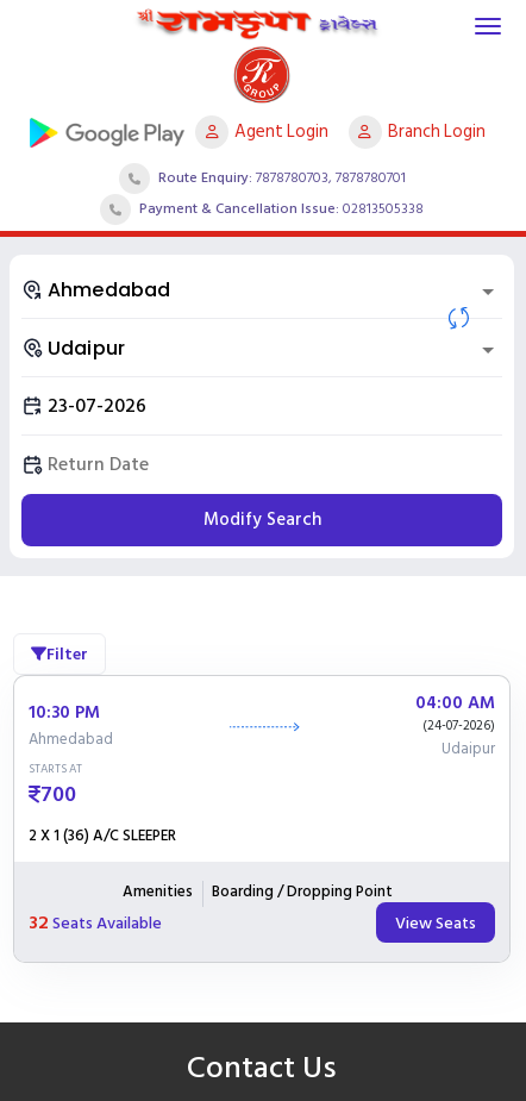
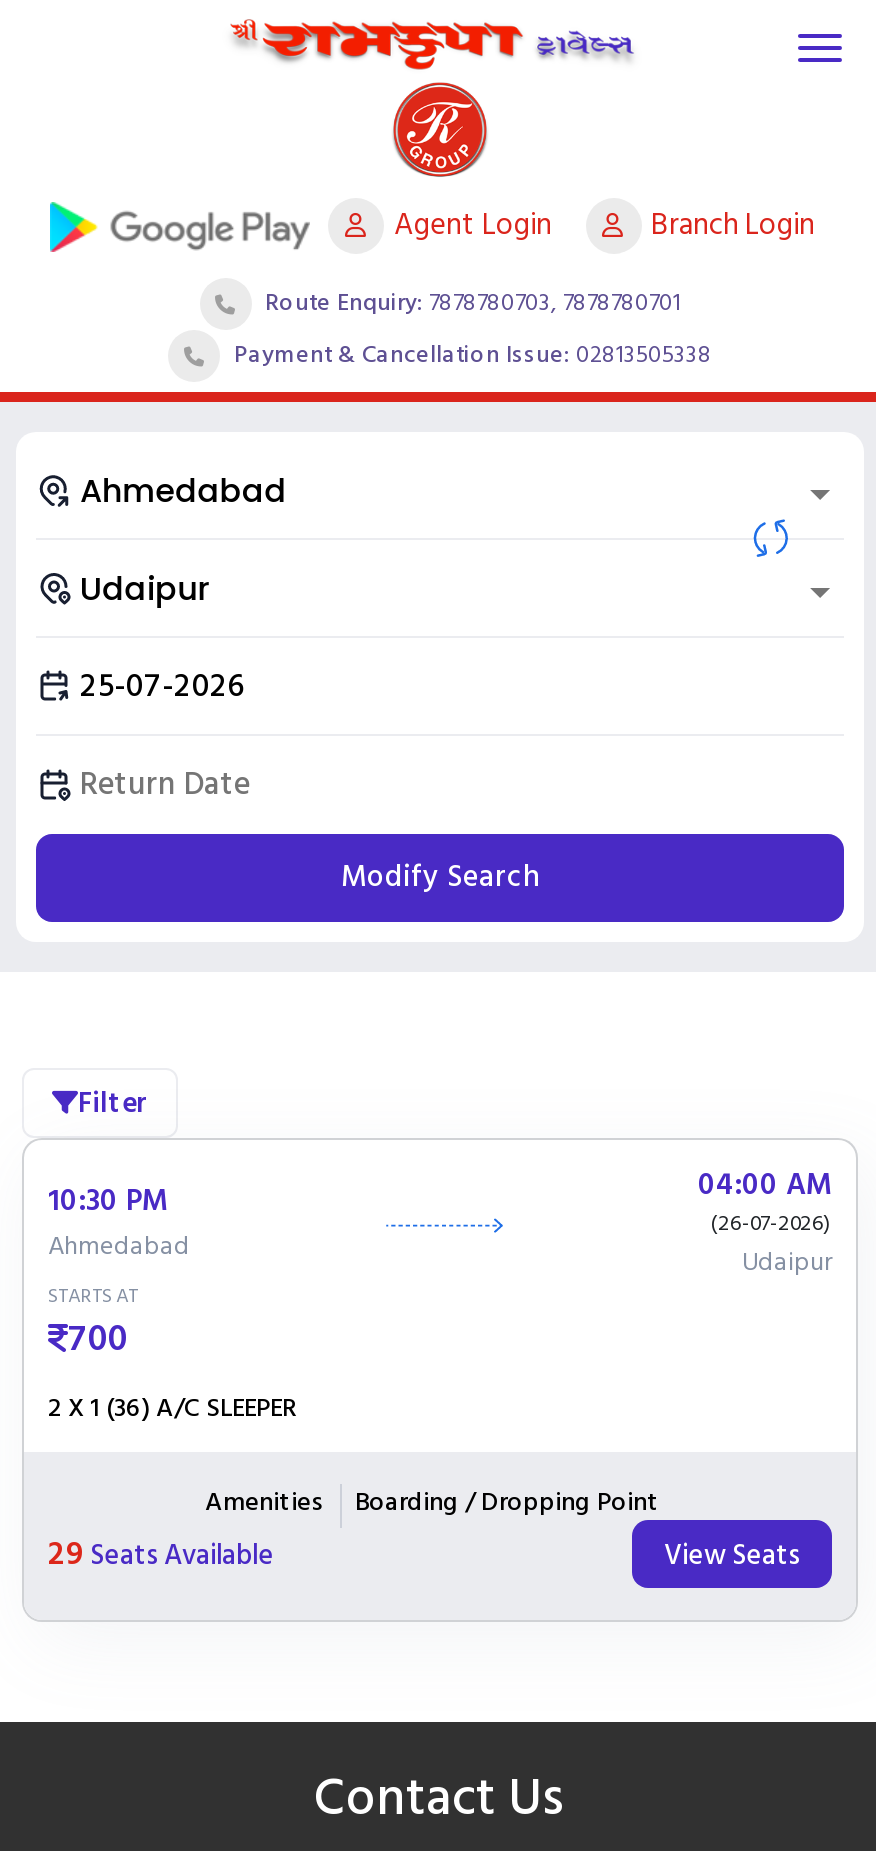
[422,716,495,737] (24-07-2026) -> [710,1207,832,1243] (26-07-2026)
[29,908,162,939] 32 Seats Available -> [48,1529,274,1581] 29 Seats Available

